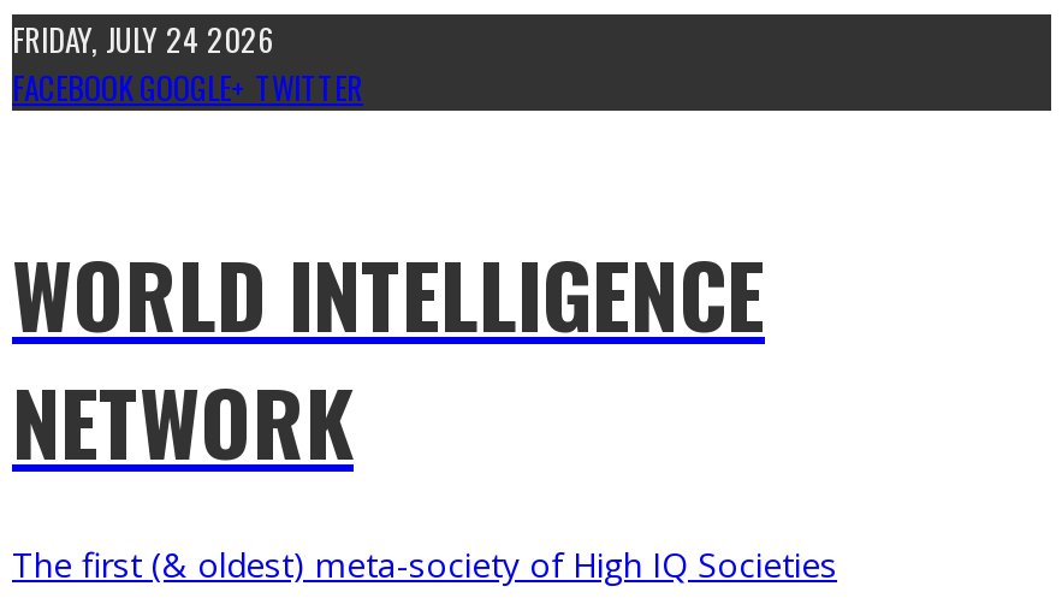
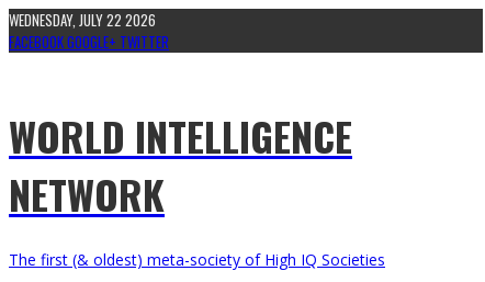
[12,14,274,63] FRIDAY, JULY 24 2026 -> [9,9,156,31] WEDNESDAY, JULY 22 2026

